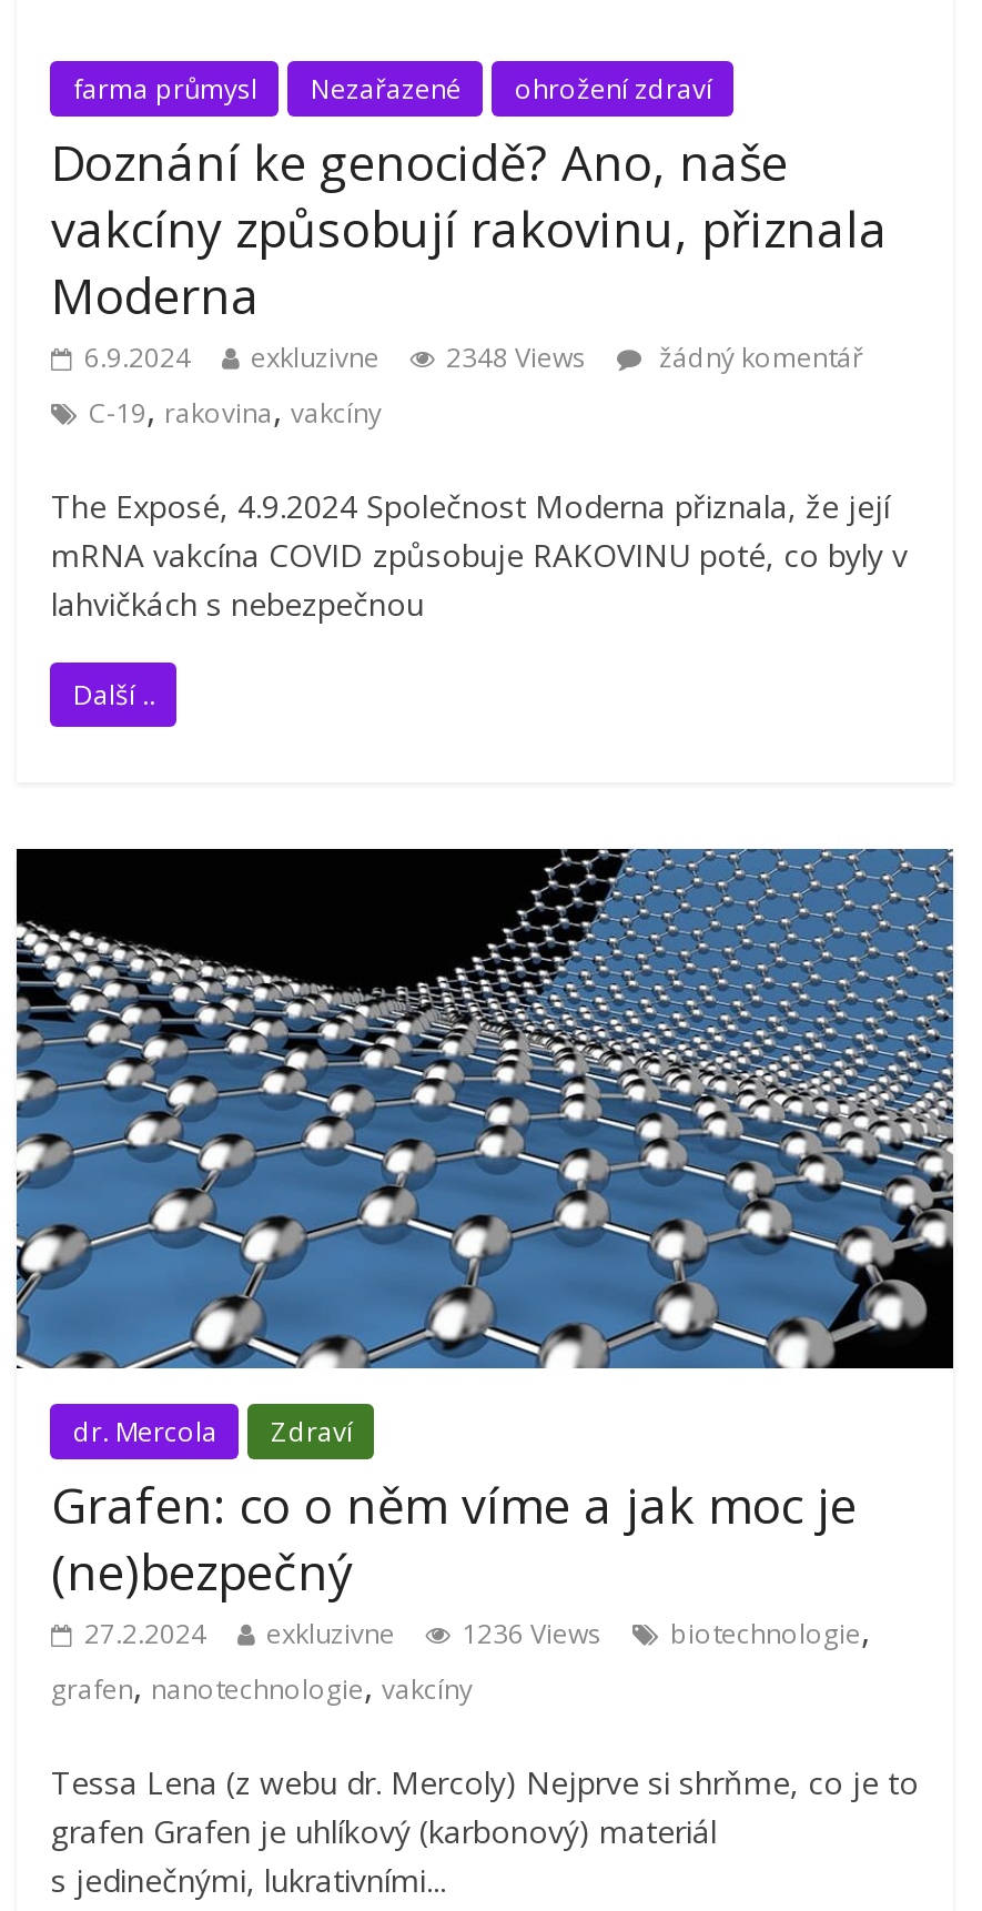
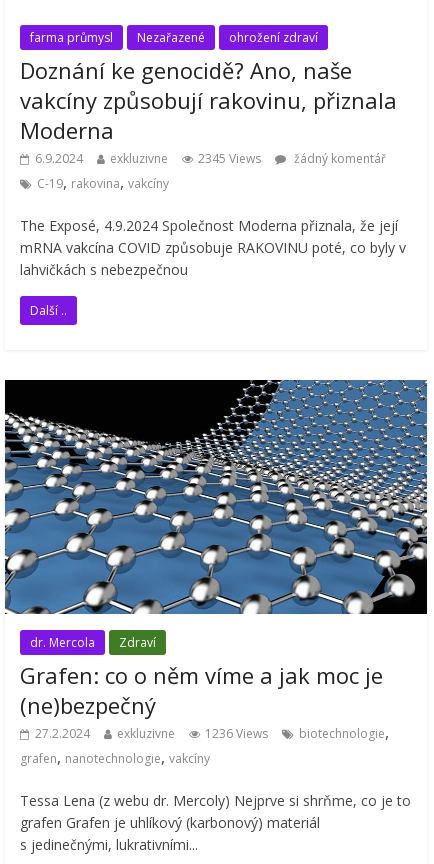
[84,338,863,376] 6.9.2024 exkluzivne 2348 Views žádný komentář -> [35,150,386,167] 6.9.2024 exkluzivne 2345 Views žádný komentář

